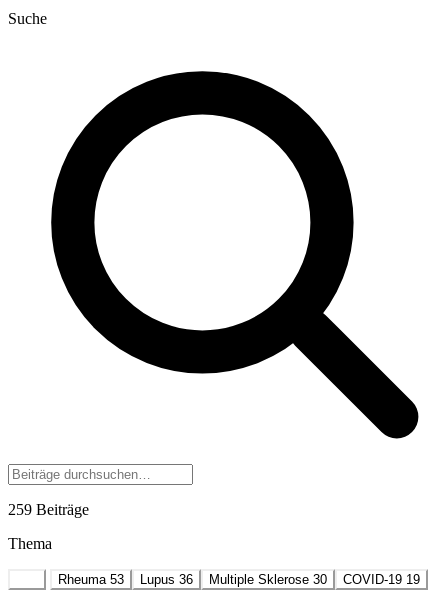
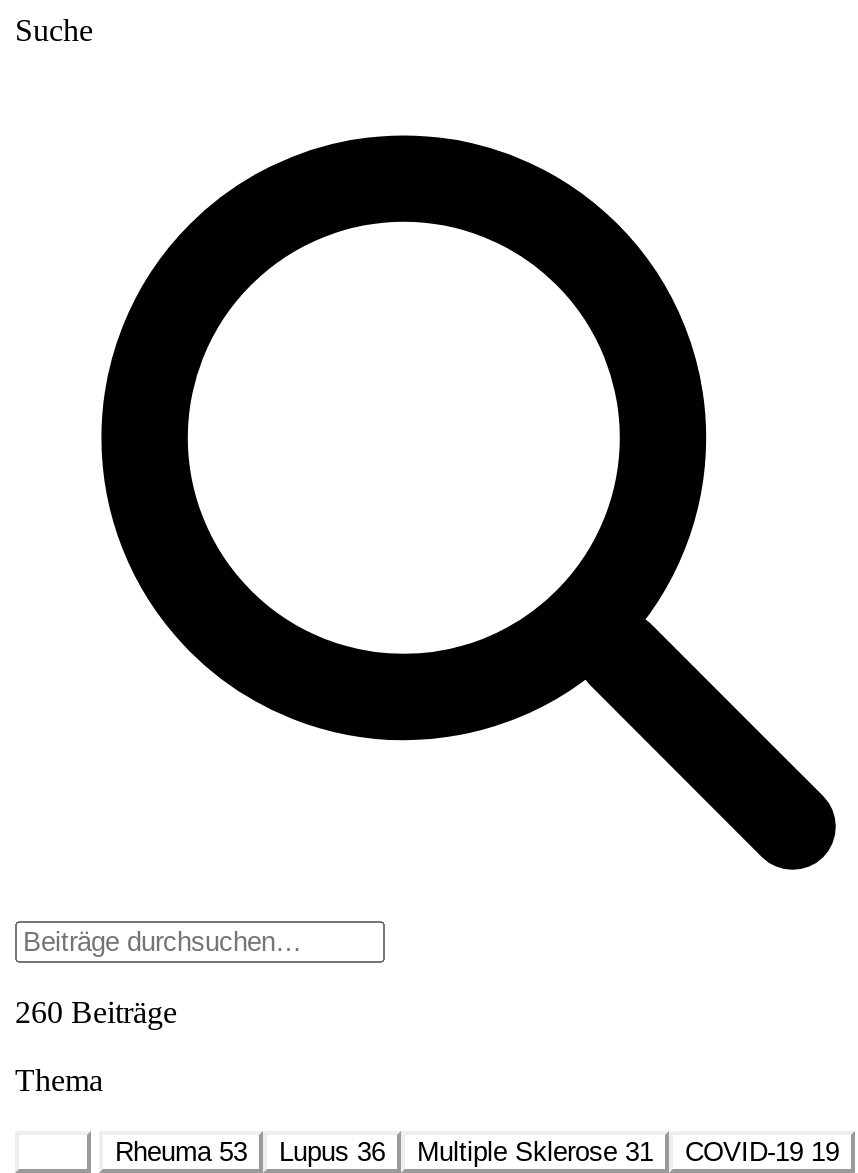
[8,501,89,518] 259 Beiträge -> [15,995,177,1029] 260 Beiträge
[209,572,327,587] Multiple Sklerose 30 -> [417,1137,653,1167] Multiple Sklerose 31

